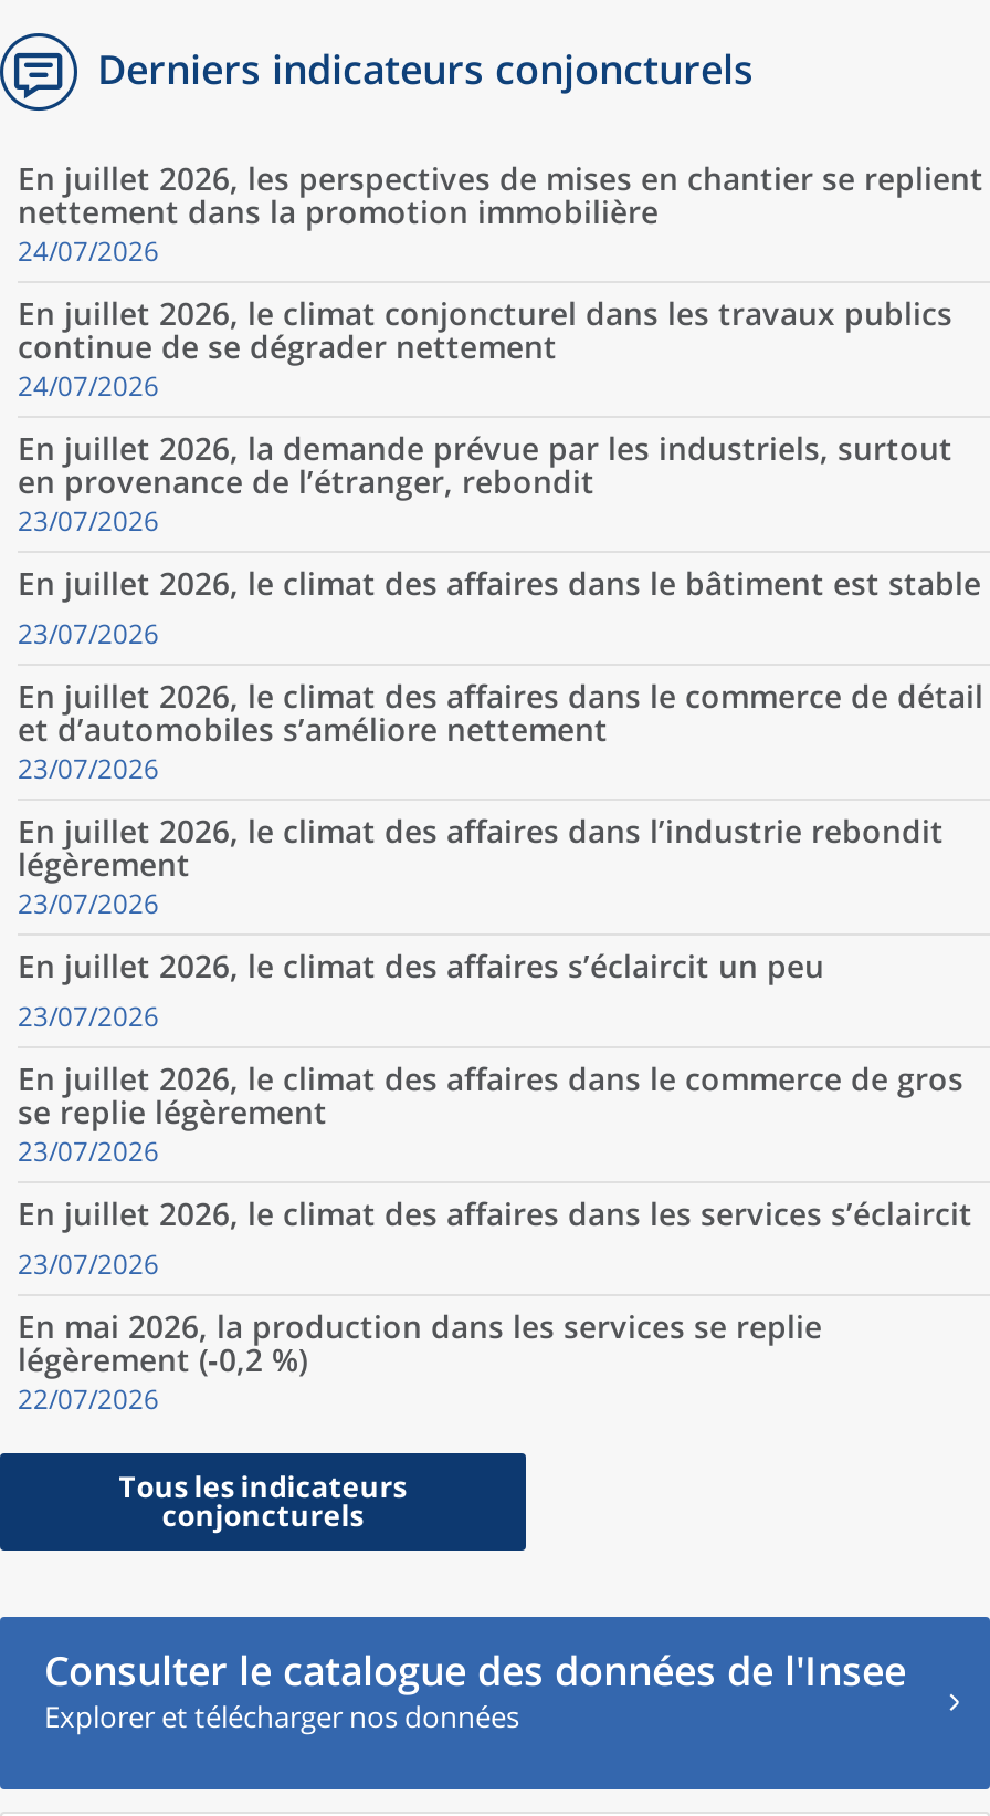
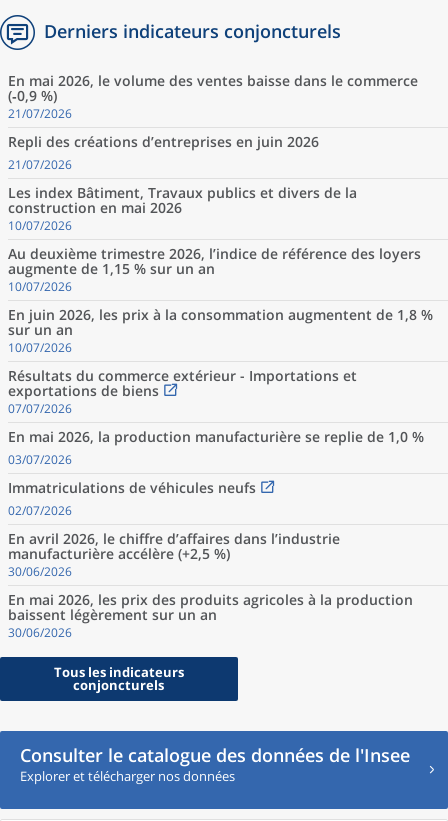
[18,157,983,270] En juillet 2026, les perspectives de mises en chantier se replient | nettement dans la promotion immobilière | 24/07/2026 -> [8,71,418,122] En mai 2026, le volume des ventes baisse dans le commerce | (‑0,9 %) | 21/07/2026
[18,292,952,405] En juillet 2026, le climat conjoncturel dans les travaux publics | continue de se dégrader nettement | 24/07/2026 -> [8,132,319,173] Repli des créations d’entreprises en juin 2026 | 21/07/2026
[18,427,952,540] En juillet 2026, la demande prévue par les industriels, surtout | en provenance de l’étranger, rebondit | 23/07/2026 -> [8,183,357,234] Les index Bâtiment, Travaux publics et divers de la | construction en mai 2026 | 10/07/2026
[18,562,981,653] En juillet 2026, le climat des affaires dans le bâtiment est stable | 23/07/2026 -> [8,244,421,295] Au deuxième trimestre 2026, l’indice de référence des loyers | augmente de 1,15 % sur un an | 10/07/2026
[18,675,983,787] En juillet 2026, le climat des affaires dans le commerce de détail | et d’automobiles s’améliore nettement | 23/07/2026 -> [8,305,433,356] En juin 2026, les prix à la consommation augmentent de 1,8 % | sur un an | 10/07/2026
[18,810,944,922] En juillet 2026, le climat des affaires dans l’industrie rebondit | légèrement | 23/07/2026 -> [8,366,357,417] Résultats du commerce extérieur - Importations et | exportations de biens | 07/07/2026
[18,944,824,1035] En juillet 2026, le climat des affaires s’éclaircit un peu | 23/07/2026 -> [8,427,424,468] En mai 2026, la production manufacturière se replie de 1,0 % | 03/07/2026
[18,1057,963,1170] En juillet 2026, le climat des affaires dans le commerce de gros | se replie légèrement | 23/07/2026 -> [8,478,256,519] Immatriculations de véhicules neufs | 02/07/2026
[18,1192,972,1283] En juillet 2026, le climat des affaires dans les services s’éclaircit | 23/07/2026 -> [8,529,340,580] En avril 2026, le chiffre d’affaires dans l’industrie | manufacturière accélère (+2,5 %) | 30/06/2026
[18,1305,822,1418] En mai 2026, la production dans les services se replie | légèrement (‑0,2 %) | 22/07/2026 -> [8,590,413,641] En mai 2026, les prix des produits agricoles à la production | baissent légèrement sur un an | 30/06/2026

